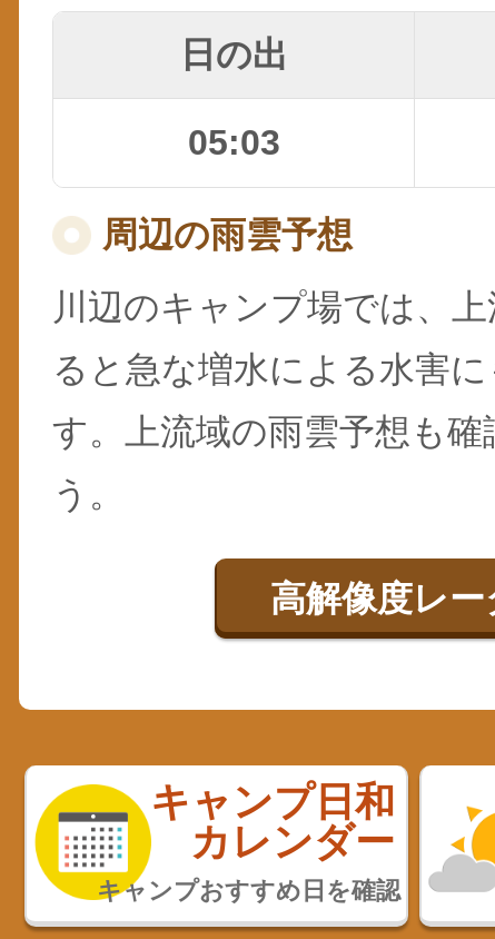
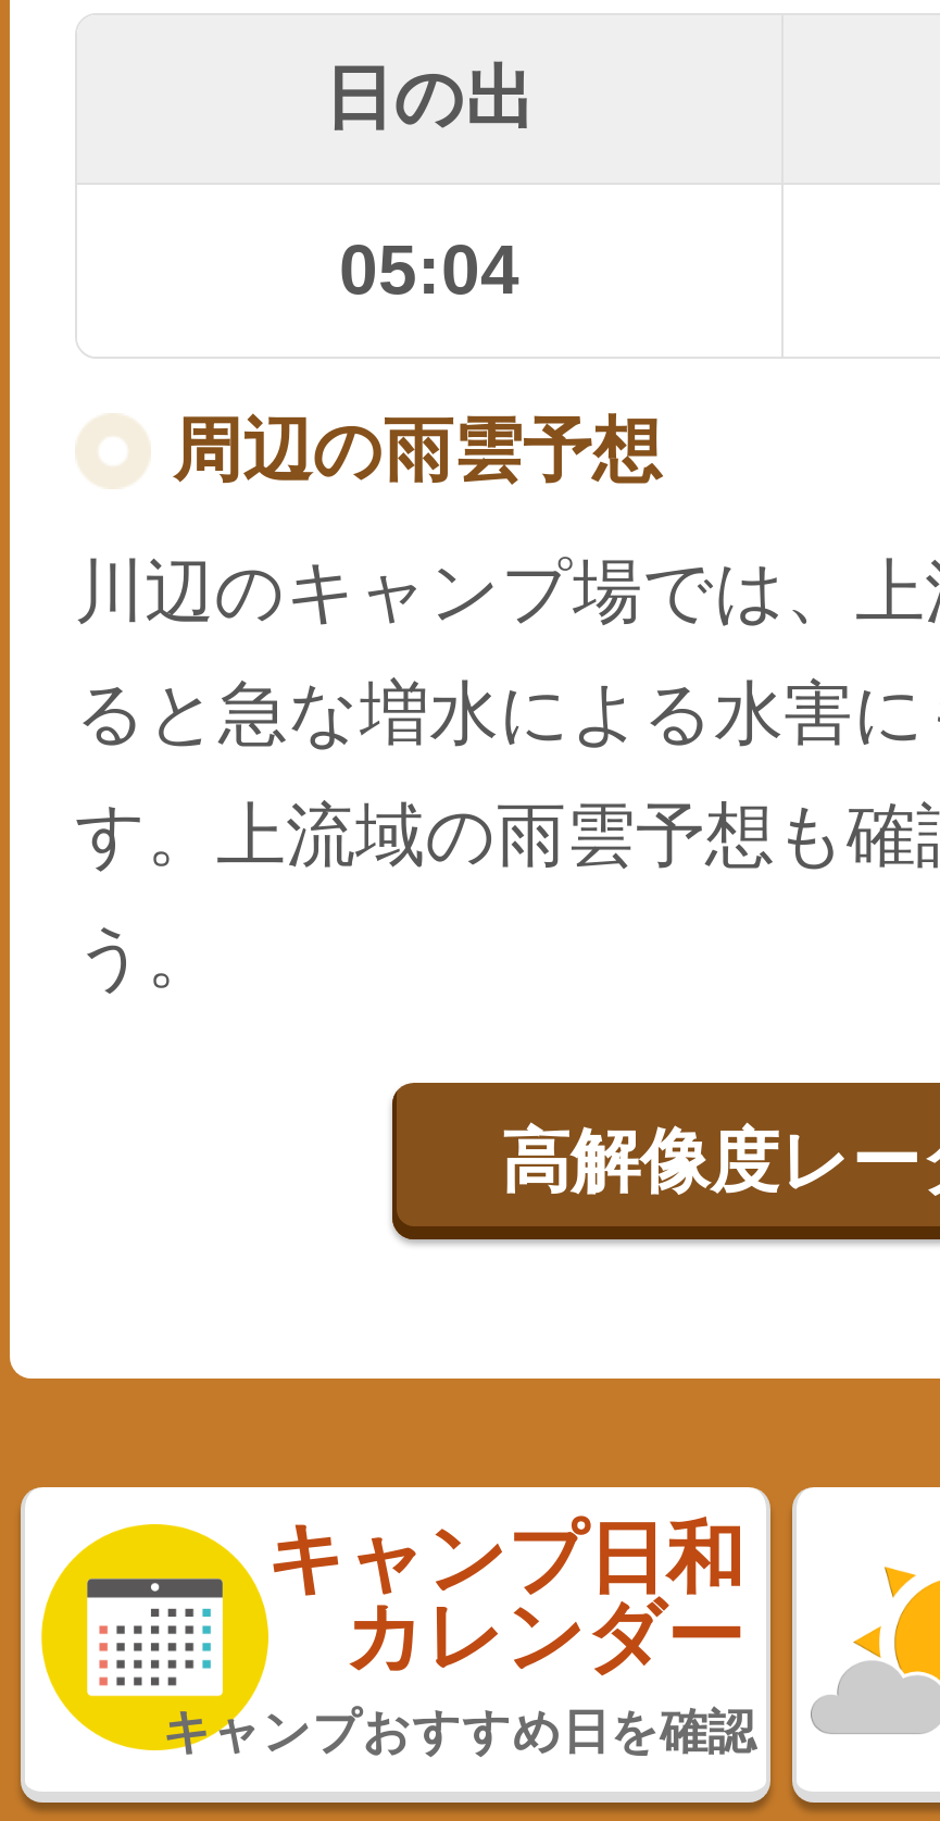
[187,123,280,163] 05:03 -> [339,231,519,310] 05:04

